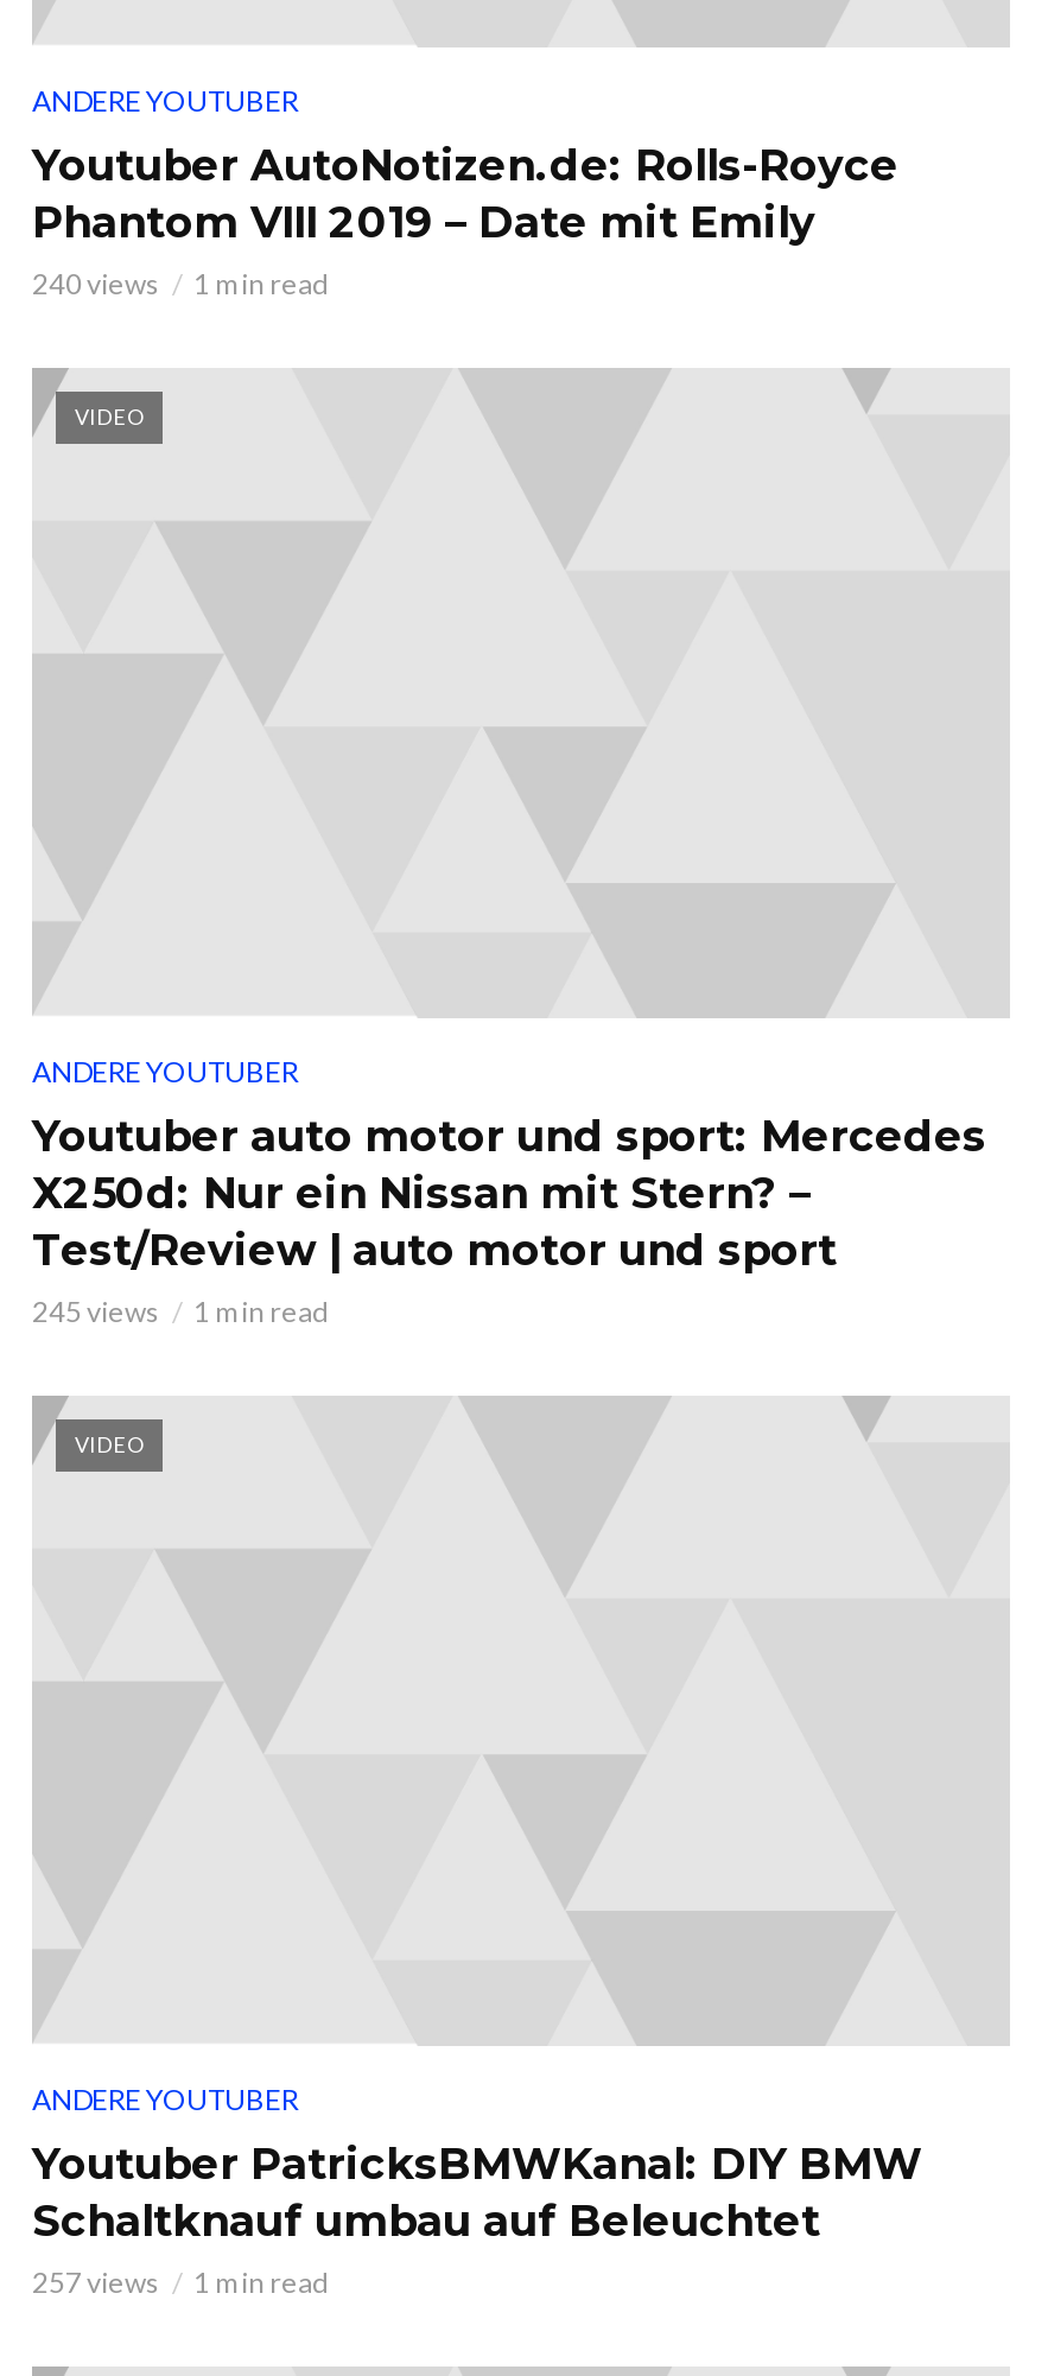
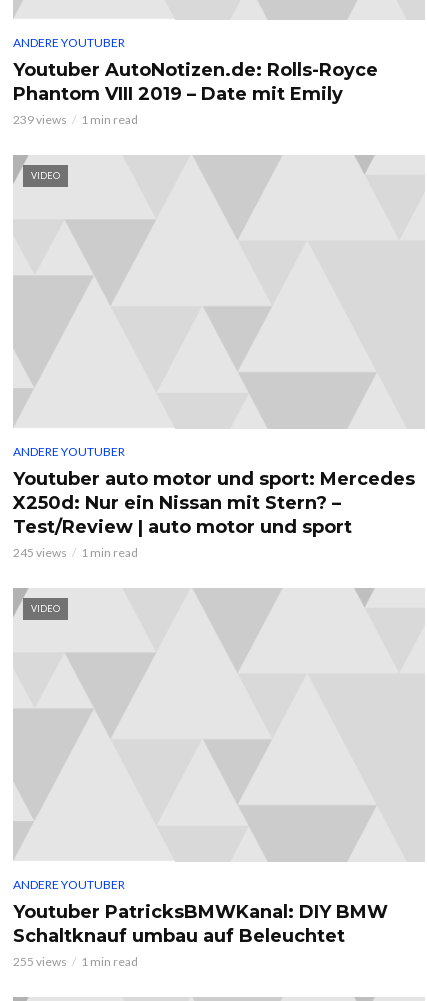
[32,265,329,301] 240 views 1 min read -> [13,112,138,127] 239 views 1 min read
[32,2264,329,2300] 257 views 1 min read -> [13,954,138,969] 255 views 1 min read

